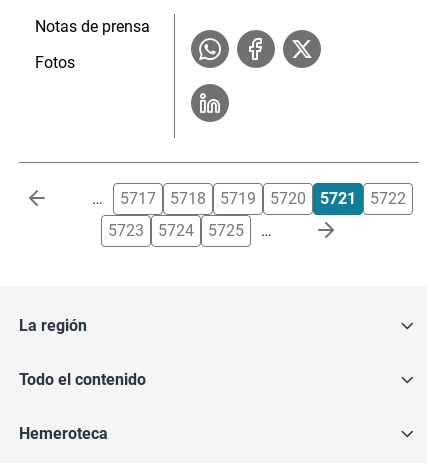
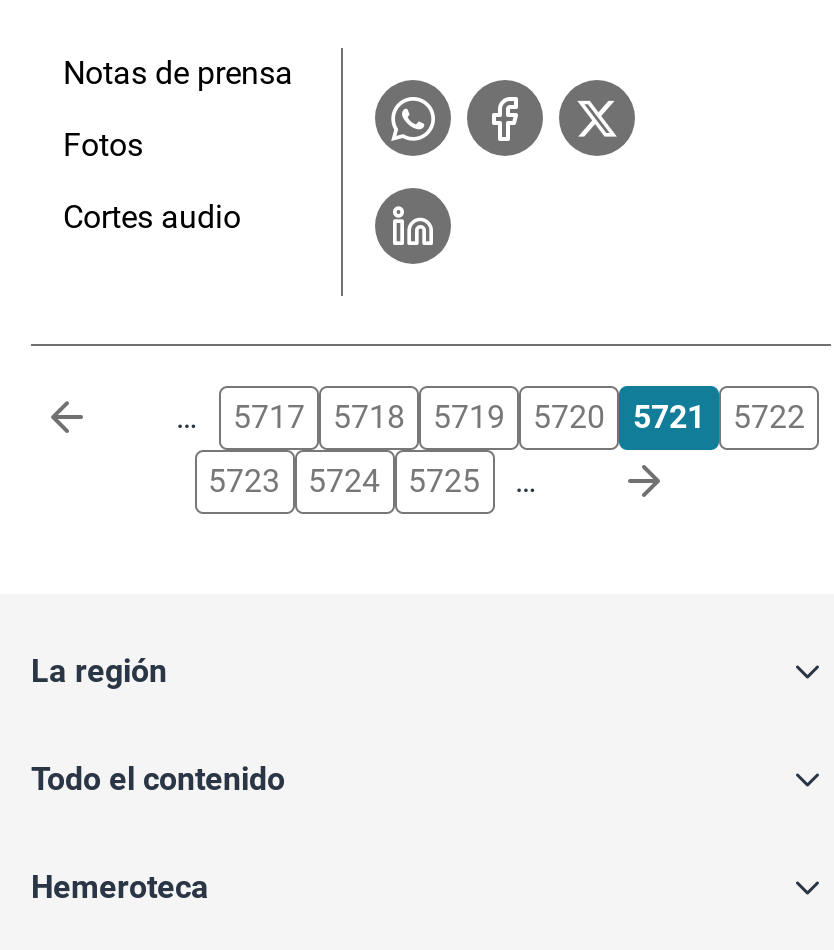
none -> [63,198,241,236] Cortes audio

